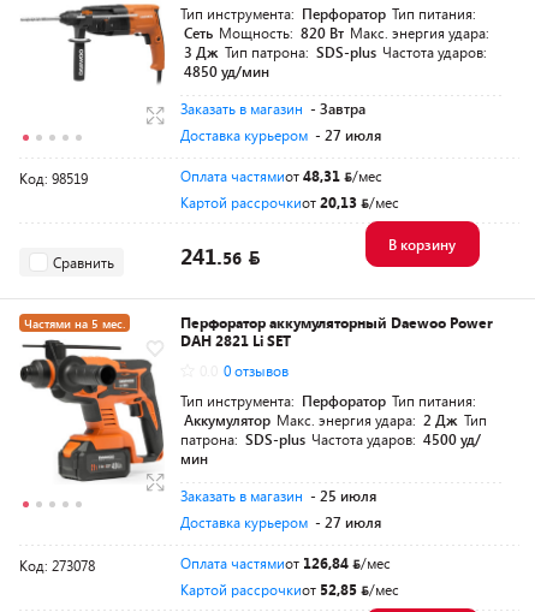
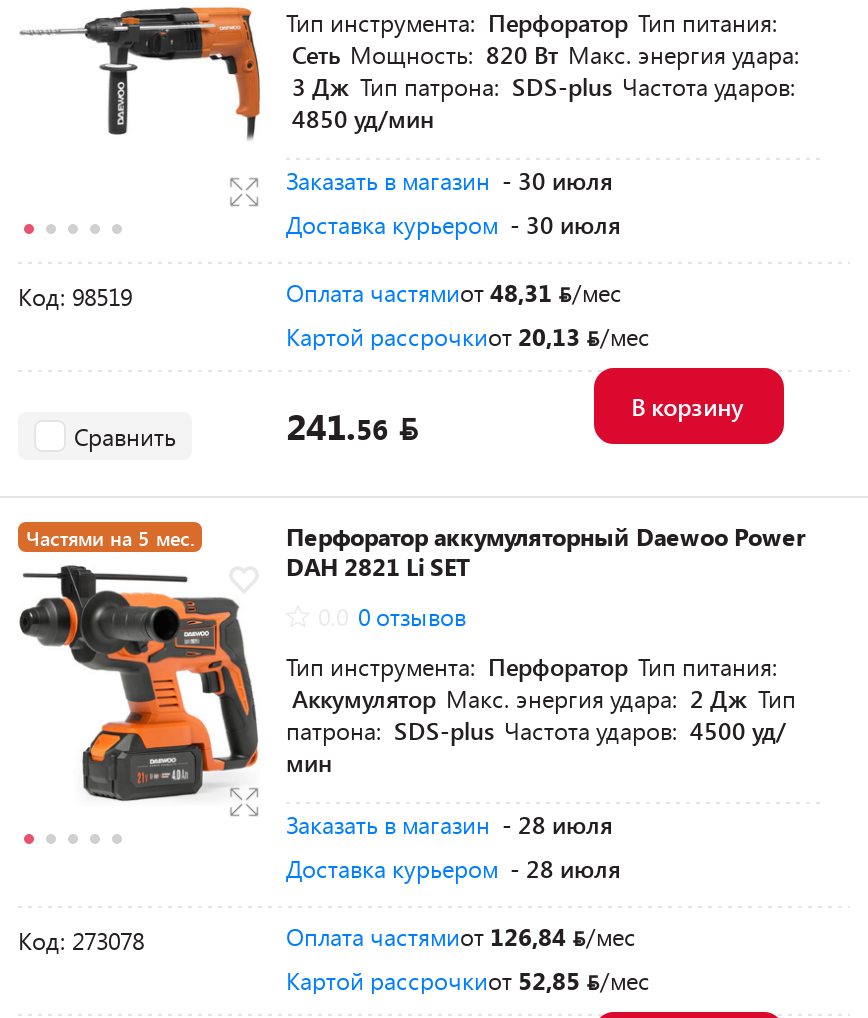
[180,99,381,144] Заказать в магазин - Завтра | Доставка курьером - 27 июля -> [286,164,620,240] Заказать в магазин - 30 июля | Доставка курьером - 30 июля
[180,486,376,505] Заказать в магазин - 25 июля -> [286,808,612,840] Заказать в магазин - 28 июля
[180,512,381,531] Доставка курьером - 27 июля -> [286,852,620,884] Доставка курьером - 28 июля

